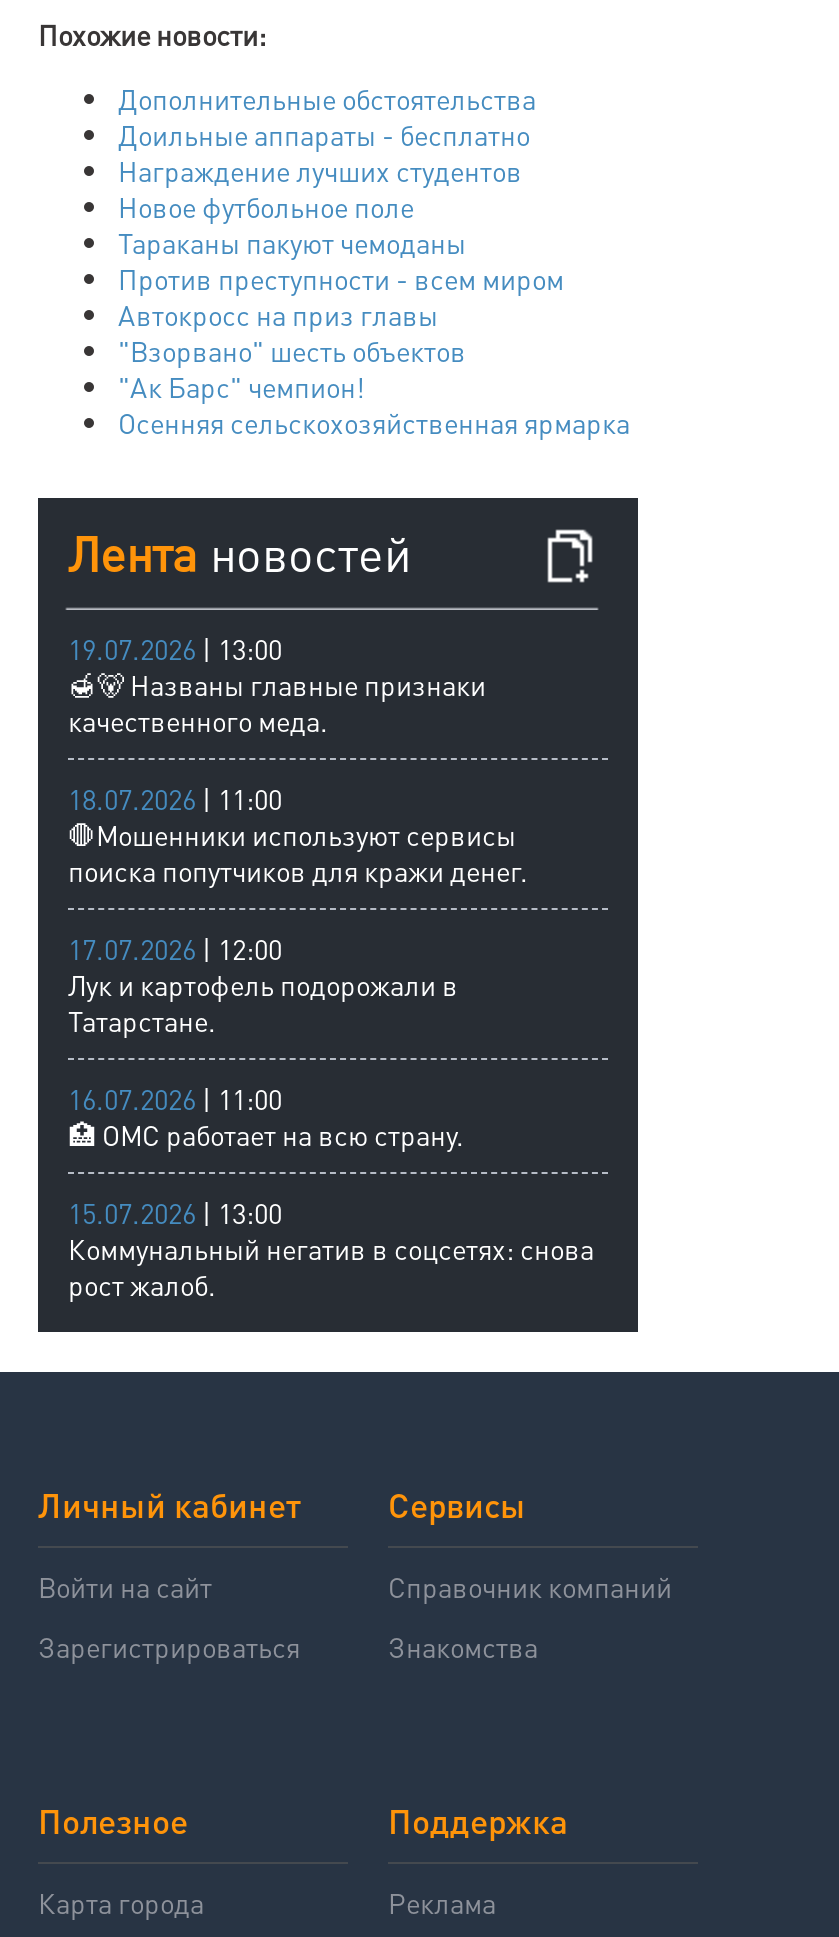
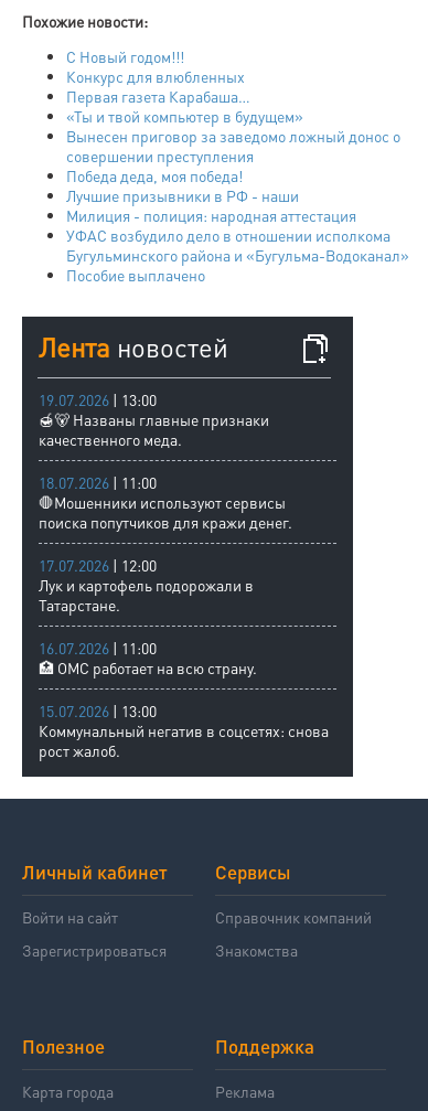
[118,80,630,440] Дополнительные обстоятельства | Доильные аппараты - бесплатно | Награждение лучших студентов | Новое футбольное поле | Тараканы пакуют чемоданы | Против преступности - всем миром | Автокросс на приз главы | "Взорвано" шесть объектов | "Ак Барс" чемпион! | Осенняя сельскохозяйственная ярмарка -> [66,46,409,285] С Новый годом!!! | Конкурс для влюбленных | Первая газета Карабаша… | «Ты и твой компьютер в будущем» | Вынесен приговор за заведомо ложный донос о | совершении преступления | Победа деда, моя победа! | Лучшие призывники в РФ - наши | Милиция - полиция: народная аттестация | УФАС возбудило дело в отношении исполкома | Бугульминского района и «Бугульма-Водоканал» | Пособие выплачено

